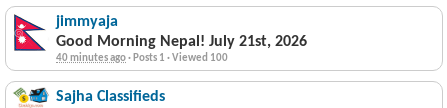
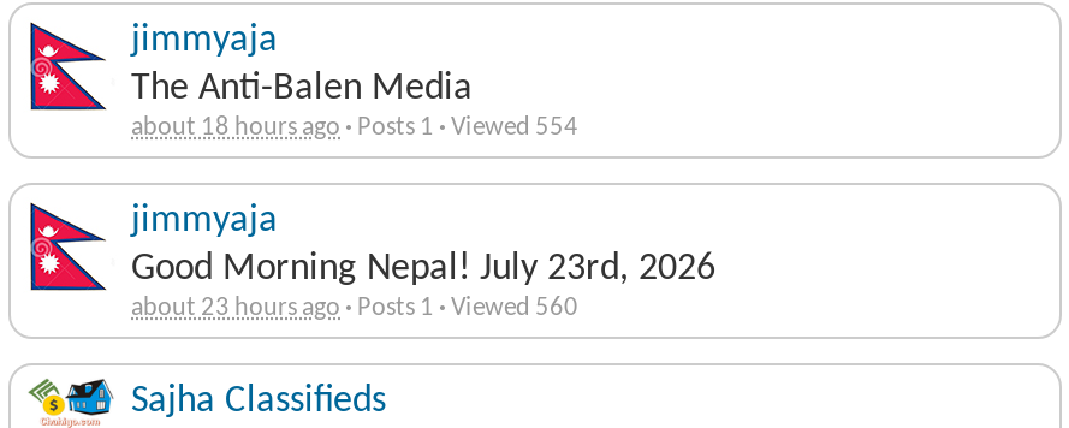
[56,34,307,64] Good Morning Nepal! July 21st, 2026 | 40 minutes ago · Posts 1 · Viewed 100 -> [131,70,715,322] The Anti-Balen Media | about 18 hours ago · Posts 1 · Viewed 554 | jimmyaja | Good Morning Nepal! July 23rd, 2026 | about 23 hours ago · Posts 1 · Viewed 560

